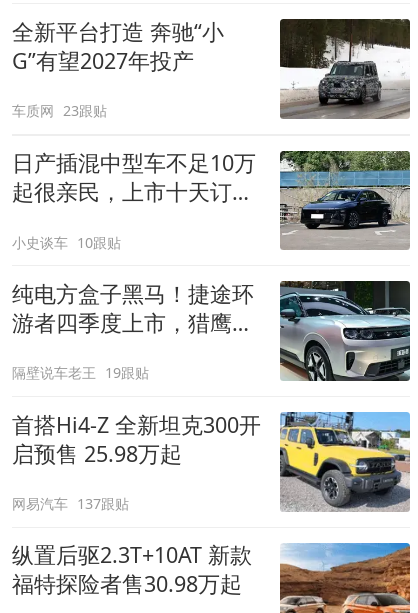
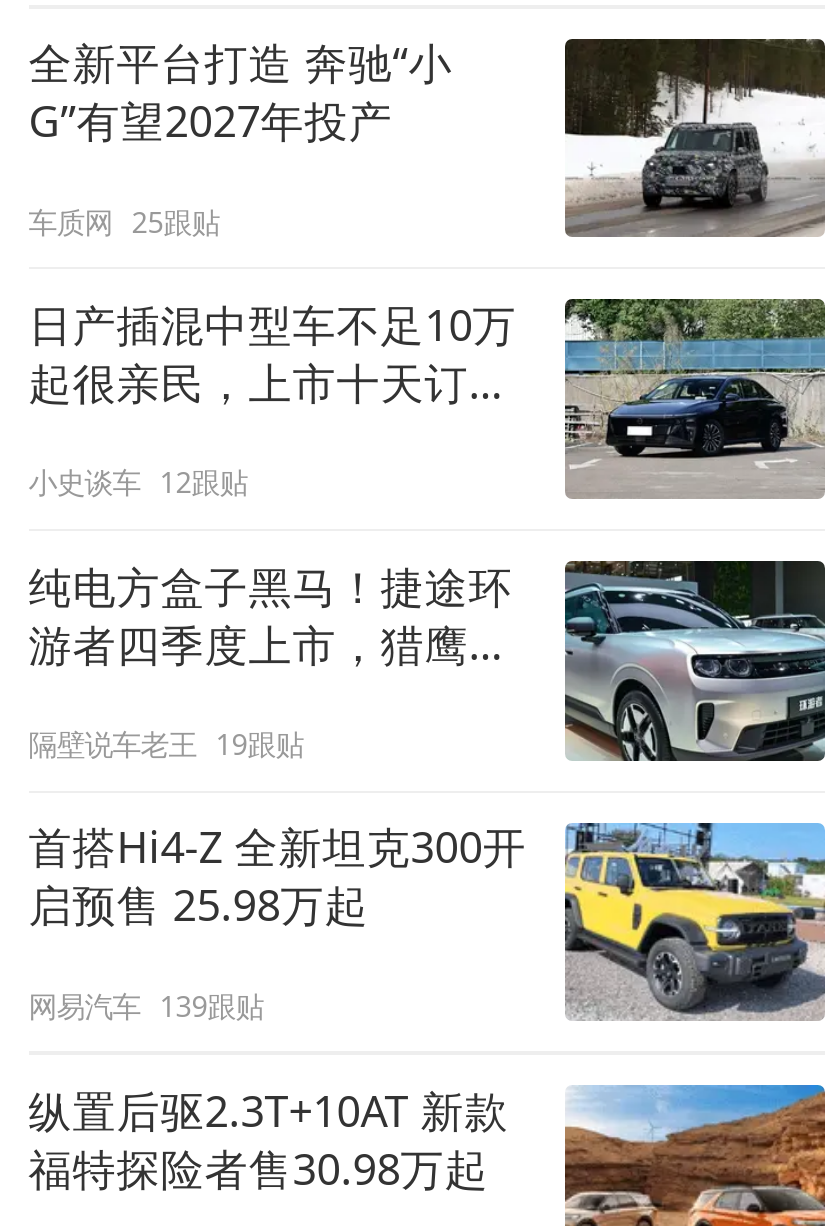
[12,101,107,120] 车质网 23跟贴 -> [28,202,220,240] 车质网 25跟贴
[12,233,121,252] 小史谈车 10跟贴 -> [28,464,248,502] 小史谈车 12跟贴
[12,494,129,513] 网易汽车 137跟贴 -> [28,986,264,1024] 网易汽车 139跟贴

